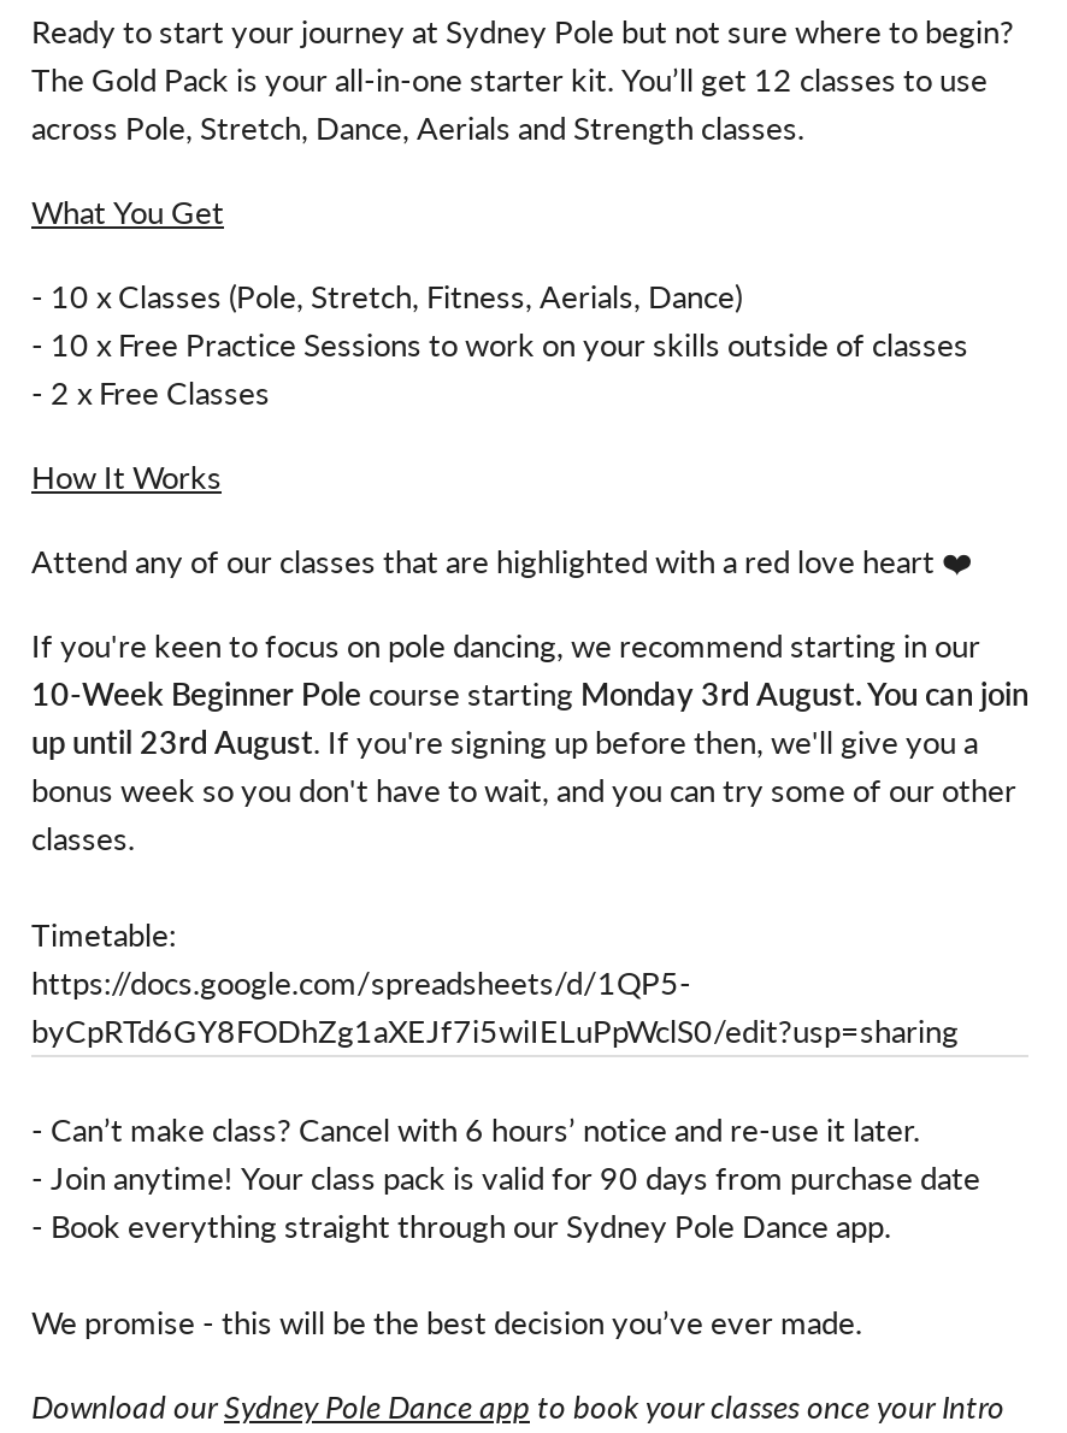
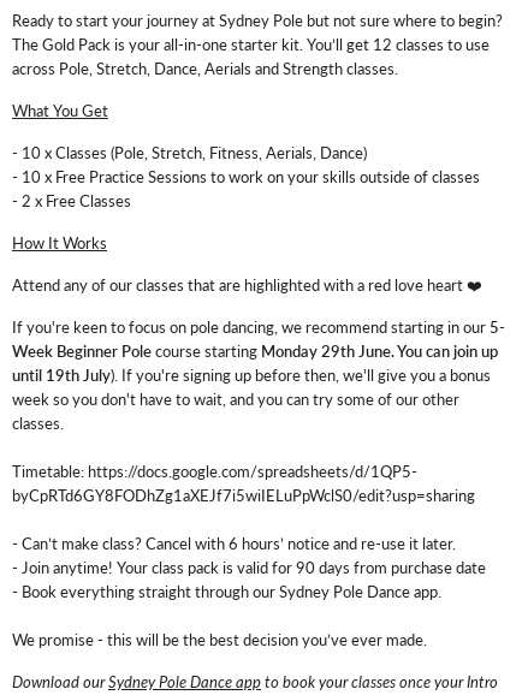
[31,627,1028,810] If you're keen to focus on pole dancing, we recommend starting in our | 10-Week Beginner Pole course starting Monday 3rd August. You can join | up until 23rd August. If you're signing up before then, we'll give you a | bonus week so you don't have to wait, and you can try some of our other -> [12,318,505,409] If you're keen to focus on pole dancing, we recommend starting in our 5- | Week Beginner Pole course starting Monday 29th June. You can join up | until 19th July). If you're signing up before then, we'll give you a bonus | week so you don't have to wait, and you can try some of our other

